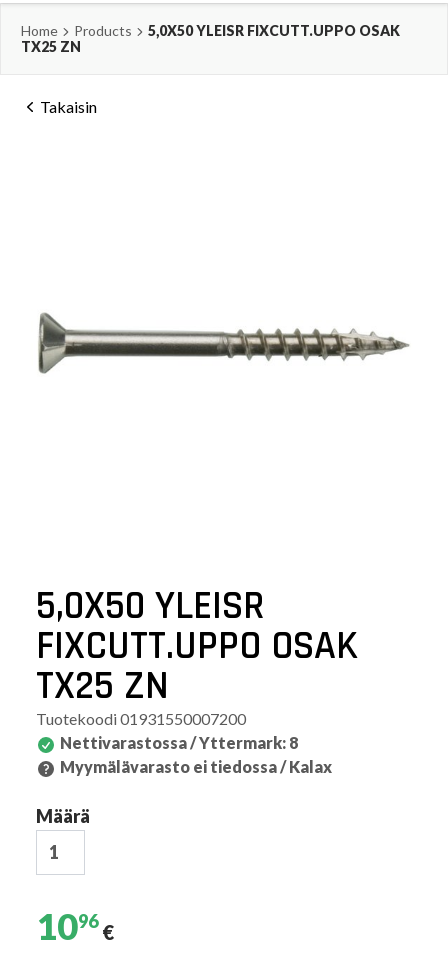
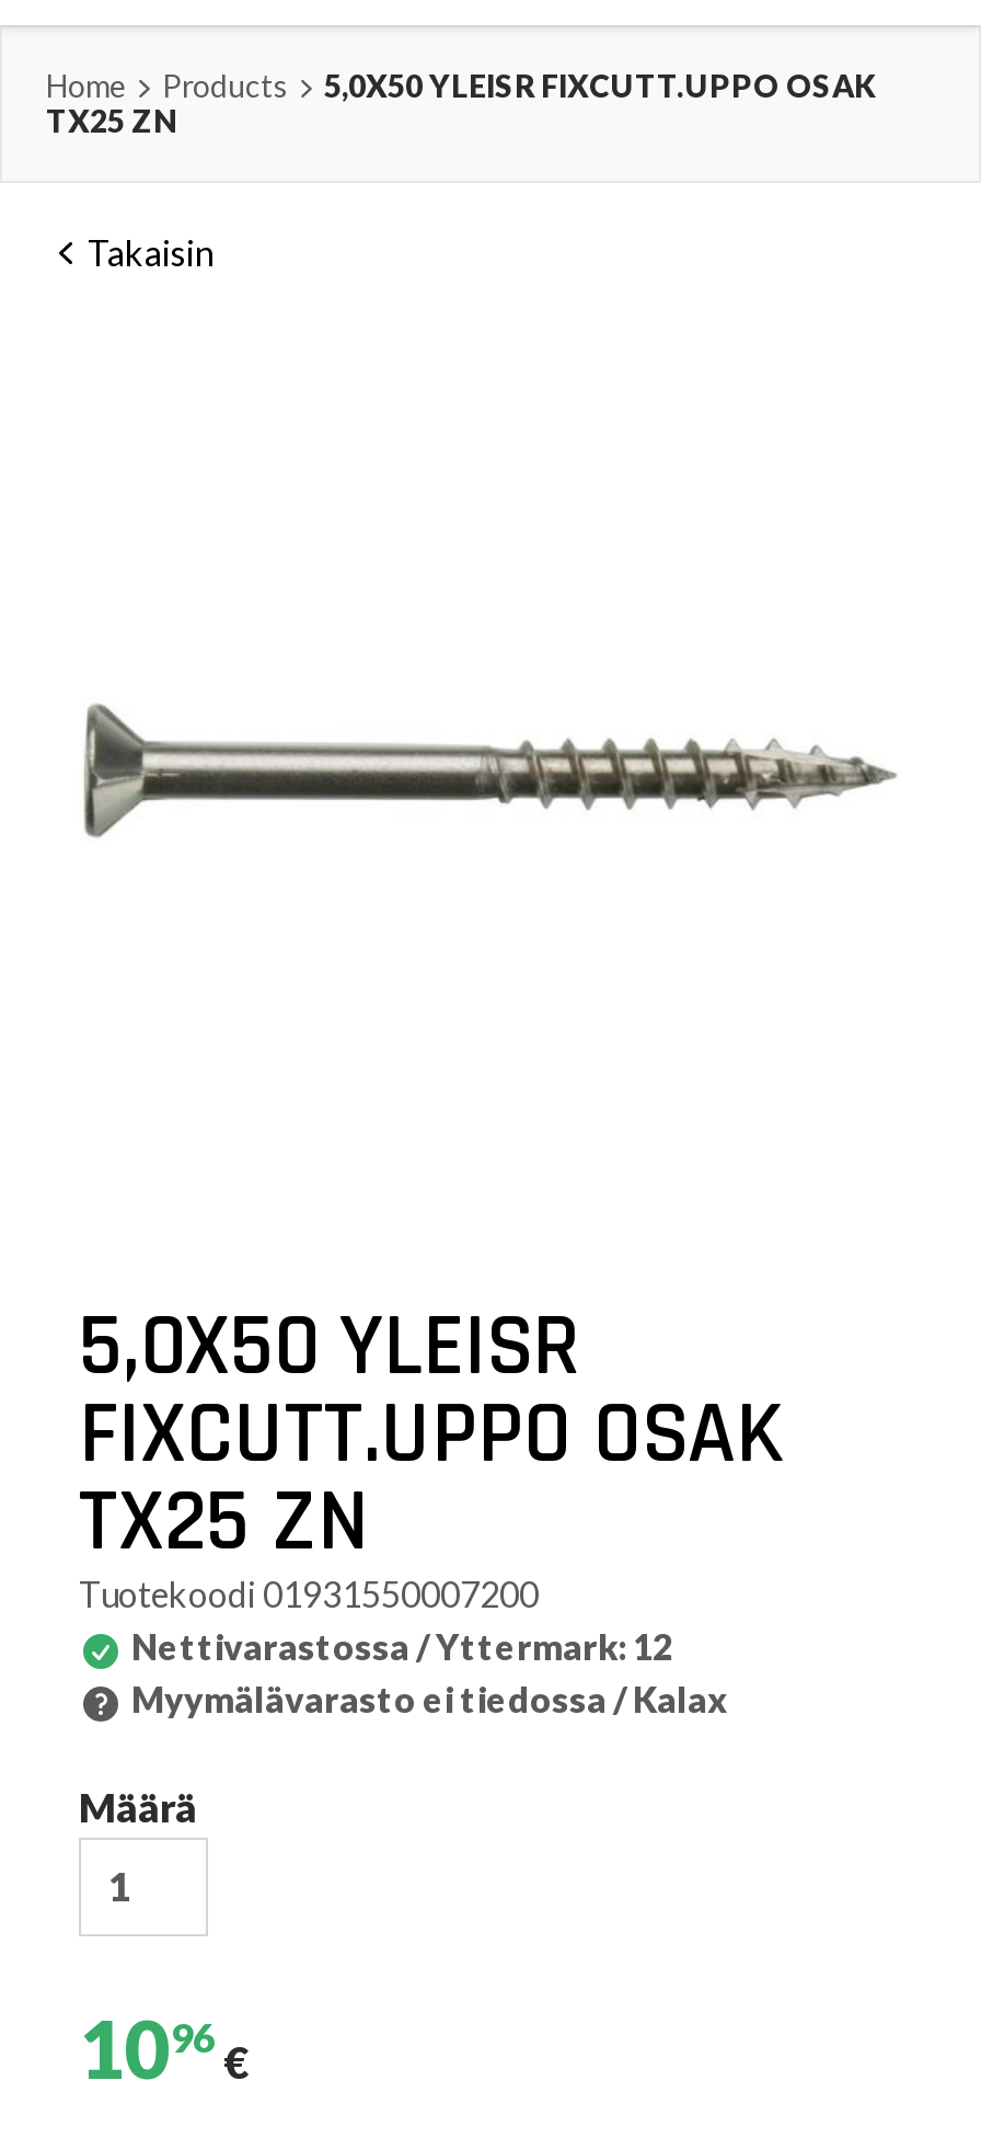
[60,733,298,752] Nettivarastossa / Yttermark: 8 -> [131,1626,672,1668] Nettivarastossa / Yttermark: 12

